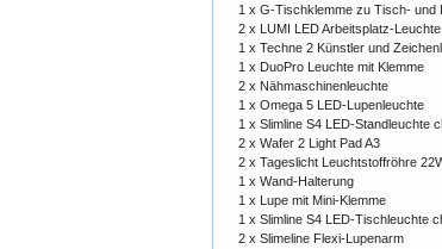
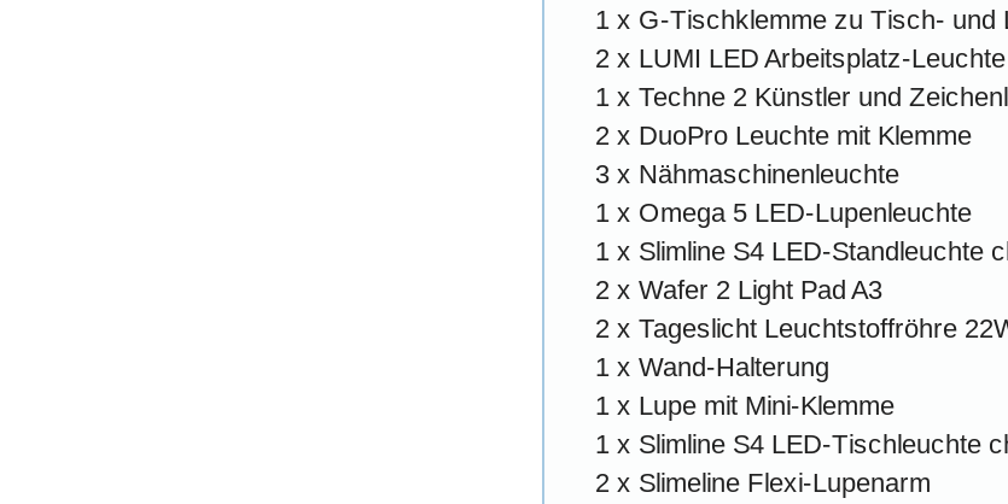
[238,60,424,74] 1 x DuoPro Leuchte mit Klemme -> [595,121,972,150] 2 x DuoPro Leuchte mit Klemme
[238,79,388,93] 2 x Nähmaschinenleuchte -> [595,159,899,188] 3 x Nähmaschinenleuchte

